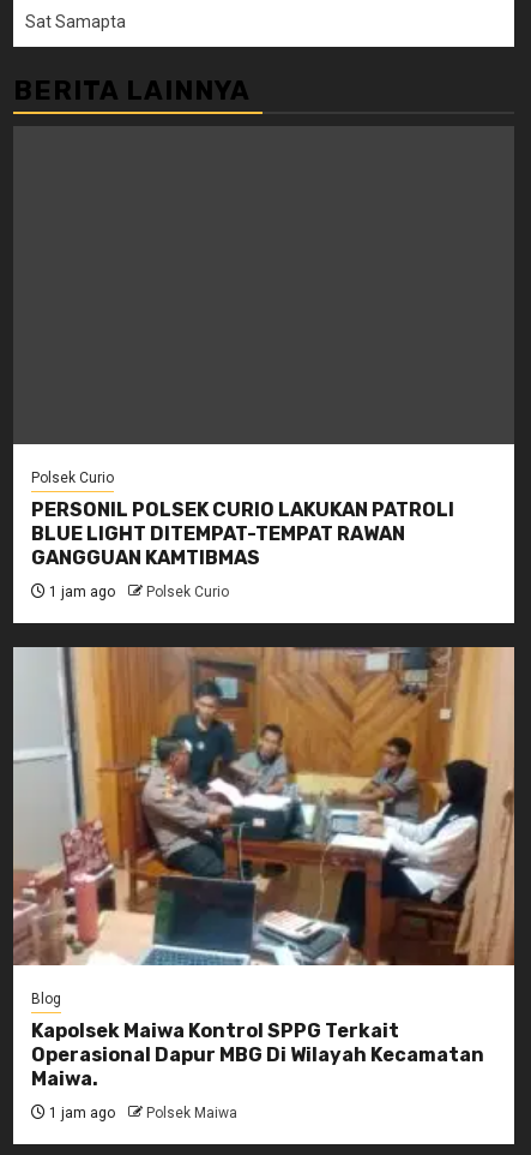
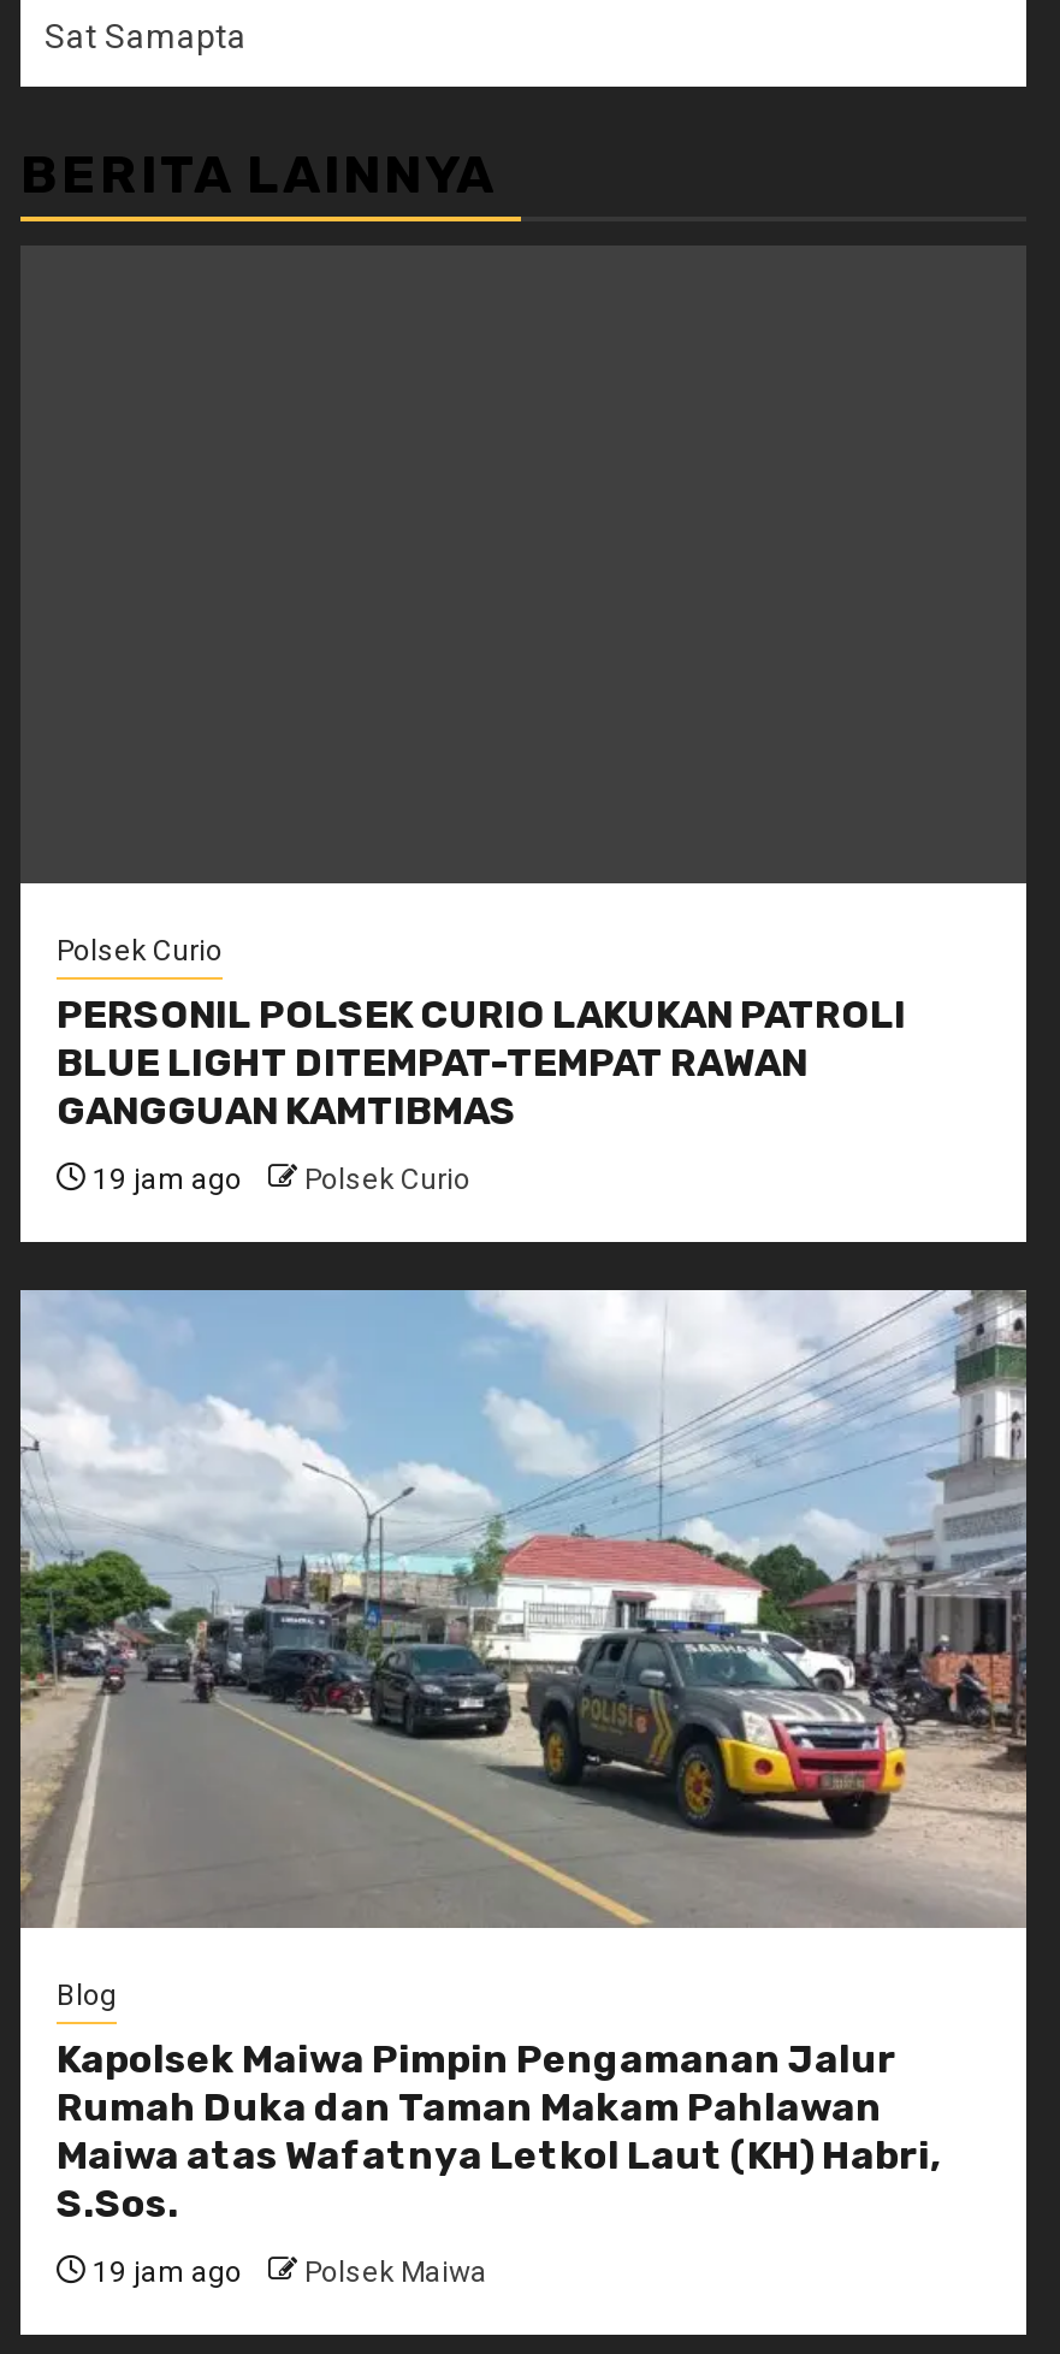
[46,584,229,600] 1 jam ago Polsek Curio -> [85,1163,470,1196] 19 jam ago Polsek Curio
[12,646,515,965] [image] -> [20,1288,1029,1930] [image]
[31,1019,484,1090] Kapolsek Maiwa Kontrol SPPG Terkait | Operasional Dapur MBG Di Wilayah Kecamatan | Maiwa. -> [57,2036,940,2226] Kapolsek Maiwa Pimpin Pengamanan Jalur | Rumah Duka dan Taman Makam Pahlawan | Maiwa atas Wafatnya Letkol Laut (KH) Habri, | S.Sos.
[46,1105,237,1121] 1 jam ago Polsek Maiwa -> [85,2255,487,2289] 19 jam ago Polsek Maiwa

